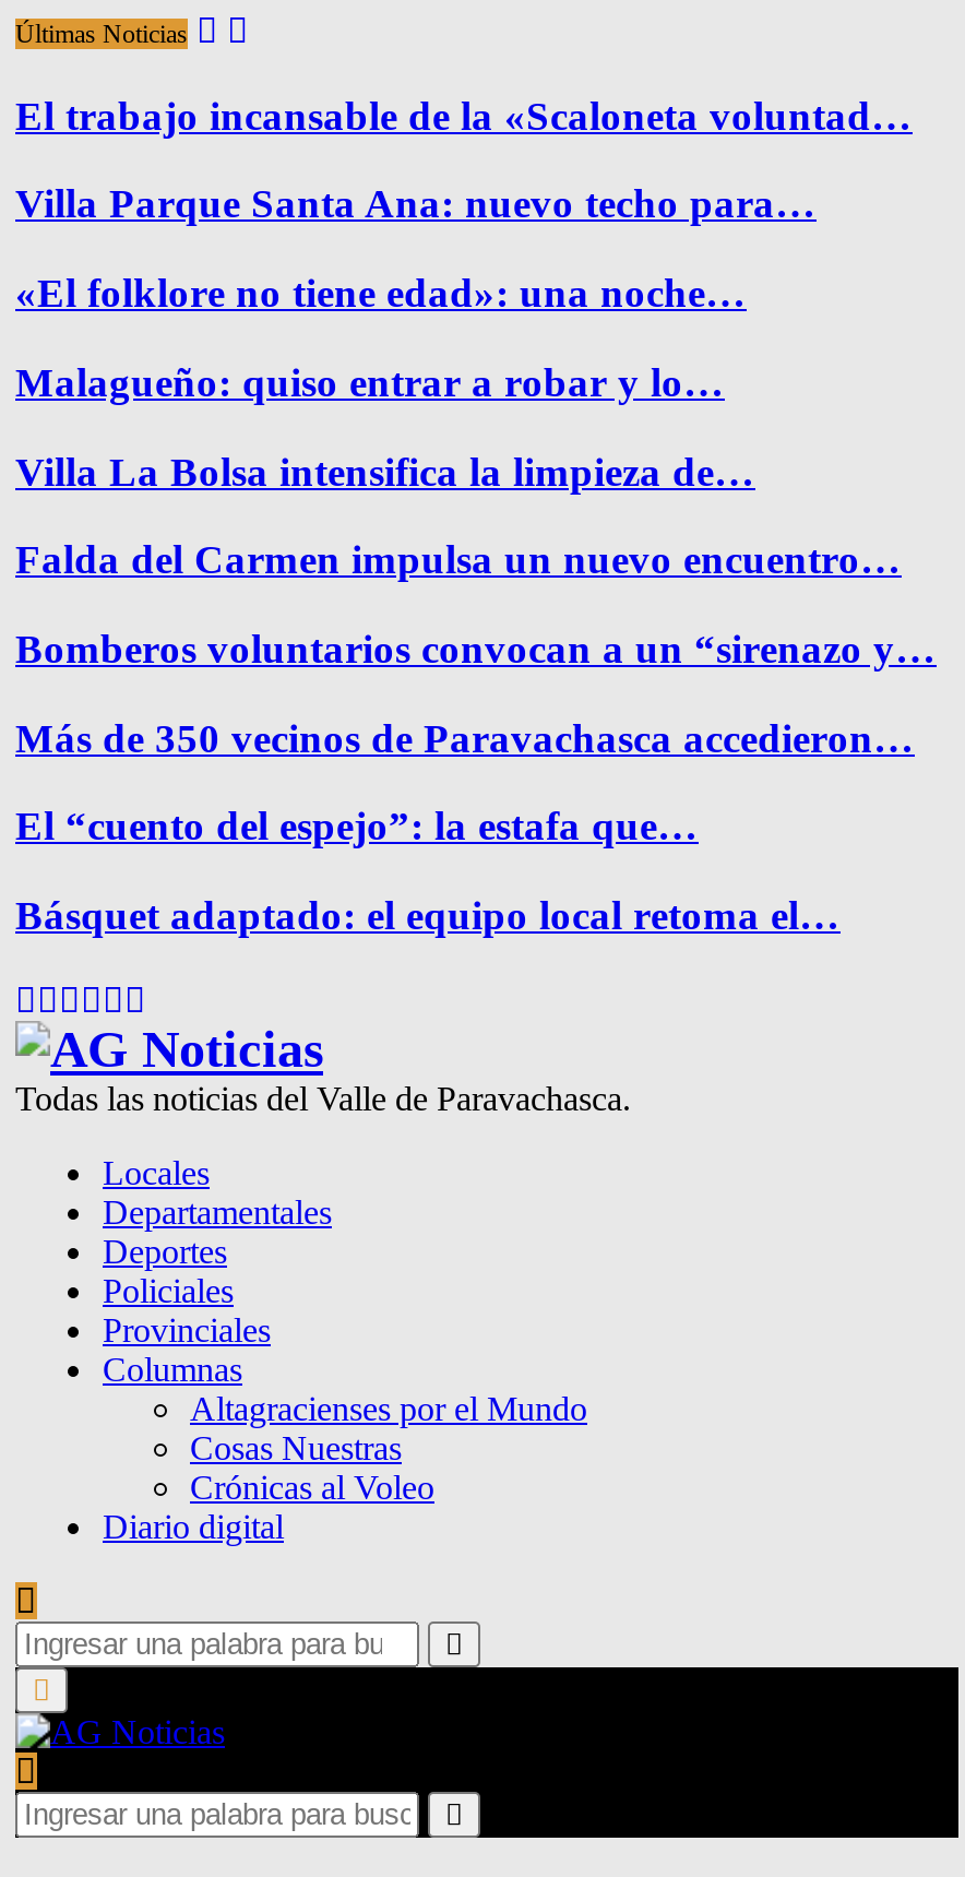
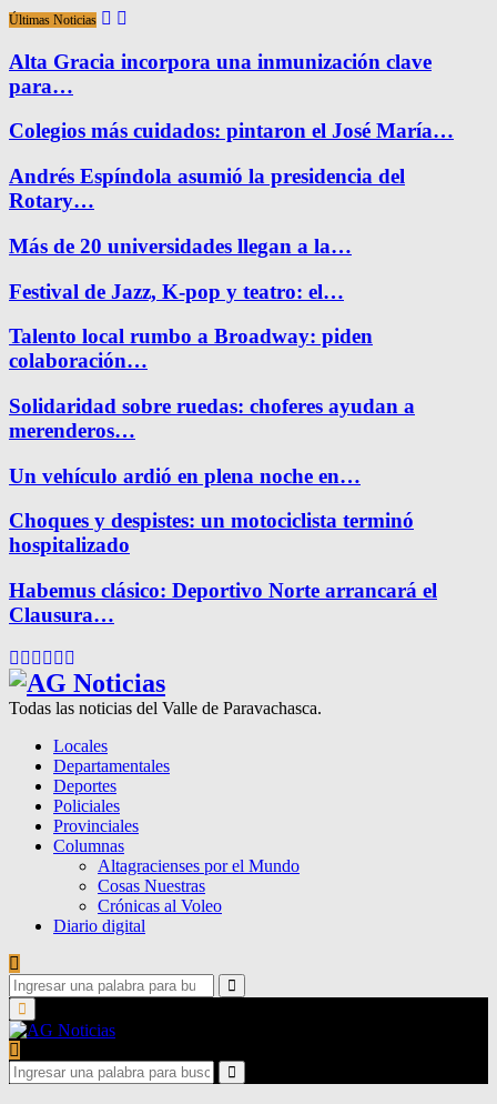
[15,92,913,138] El trabajo incansable de la «Scaloneta voluntad… -> [9,50,432,97] Alta Gracia incorpora una inmunización clave | para…
[15,181,817,227] Villa Parque Santa Ana: nuevo techo para… -> [9,119,454,143] Colegios más cuidados: pintaron el José María…
[15,270,747,316] «El folklore no tiene edad»: una noche… -> [9,165,405,212] Andrés Espíndola asumió la presidencia del | Rotary…
[15,359,725,405] Malagueño: quiso entrar a robar y lo… -> [9,234,352,258] Más de 20 universidades llegan a la…
[15,448,755,494] Villa La Bolsa intensifica la limpieza de… -> [9,279,344,303] Festival de Jazz, K-pop y teatro: el…
[15,537,902,583] Falda del Carmen impulsa un nuevo encuentro… -> [9,325,373,372] Talento local rumbo a Broadway: piden | colaboración…
[15,626,937,672] Bomberos voluntarios convocan a un “sirenazo y… -> [9,394,415,442] Solidaridad sobre ruedas: choferes ayudan a | merenderos…
[15,715,915,761] Más de 350 vecinos de Paravachasca accedieron… -> [9,464,361,487] Un vehículo ardió en plena noche en…
[15,804,699,850] El “cuento del espejo”: la estafa que… -> [9,509,414,557] Choques y despistes: un motociclista terminó | hospitalizado
[15,893,841,938] Básquet adaptado: el equipo local retoma el… -> [9,579,437,627] Habemus clásico: Deportivo Norte arrancará el | Clausura…

